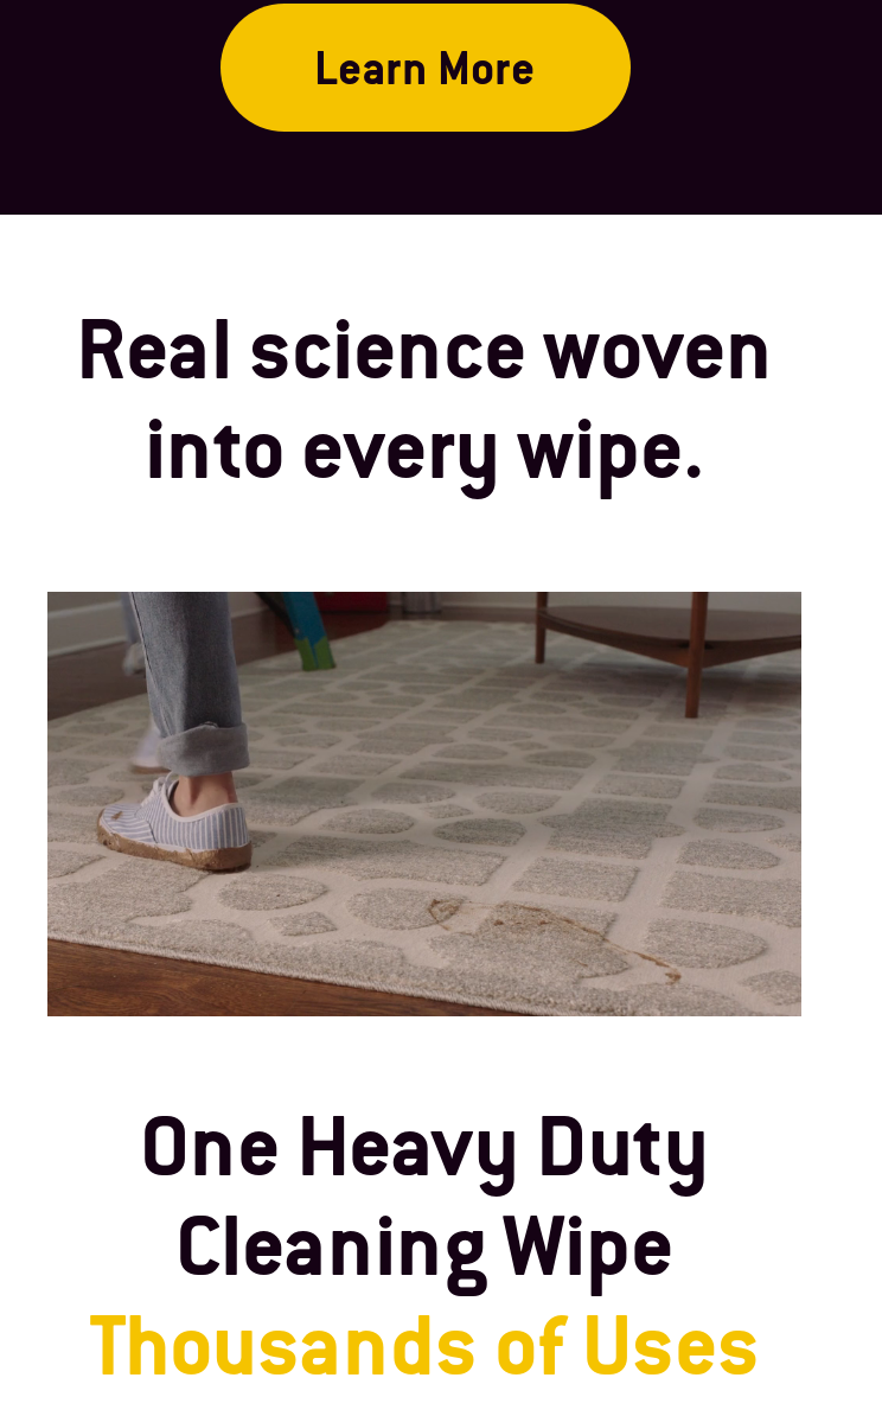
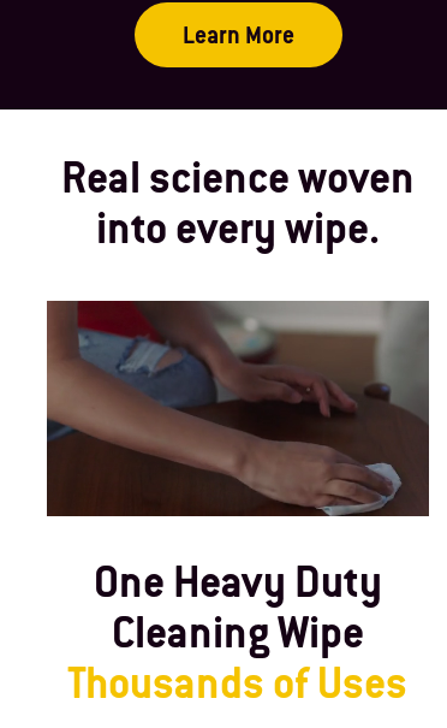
[47,589,801,1019] [image] -> [47,301,429,516] [image]

